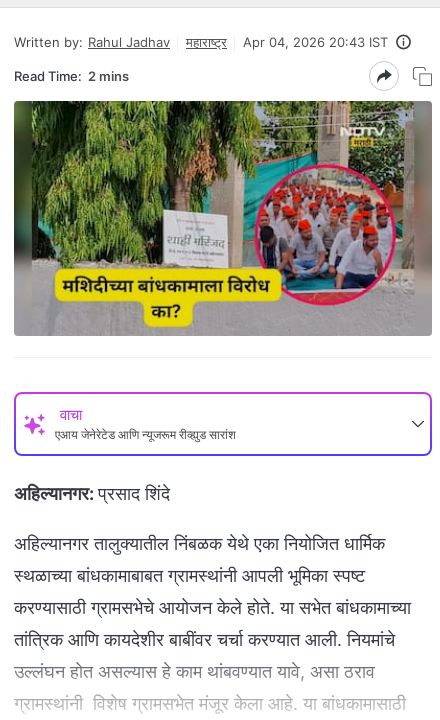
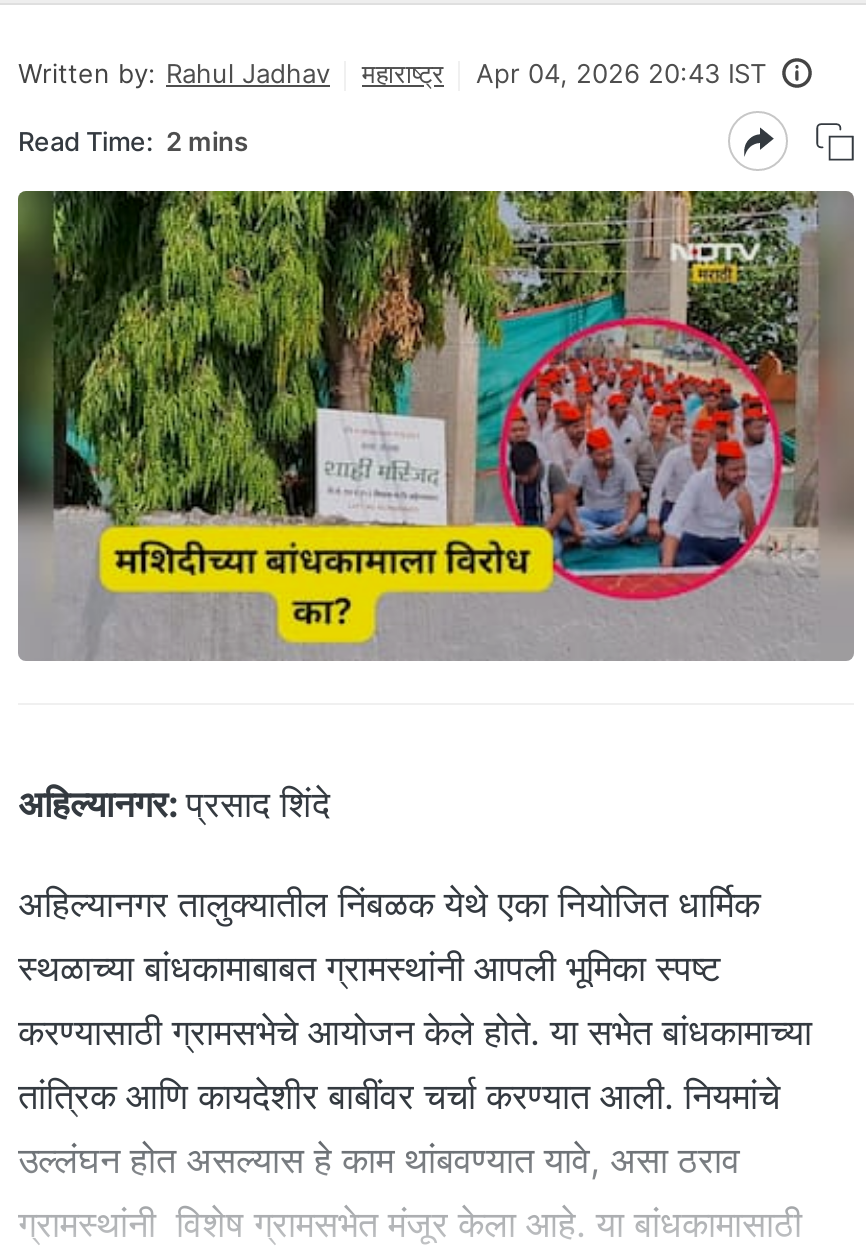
[55,405,236,442] वाचा | एआय जेनेरेटेड आणि न्यूजरूम रीव्ह्युड सारांश -> none

